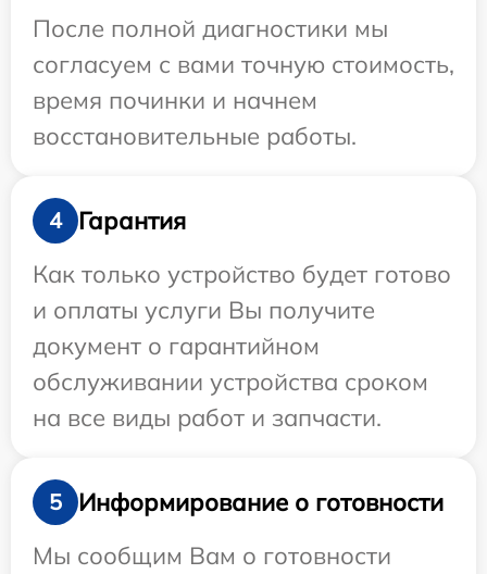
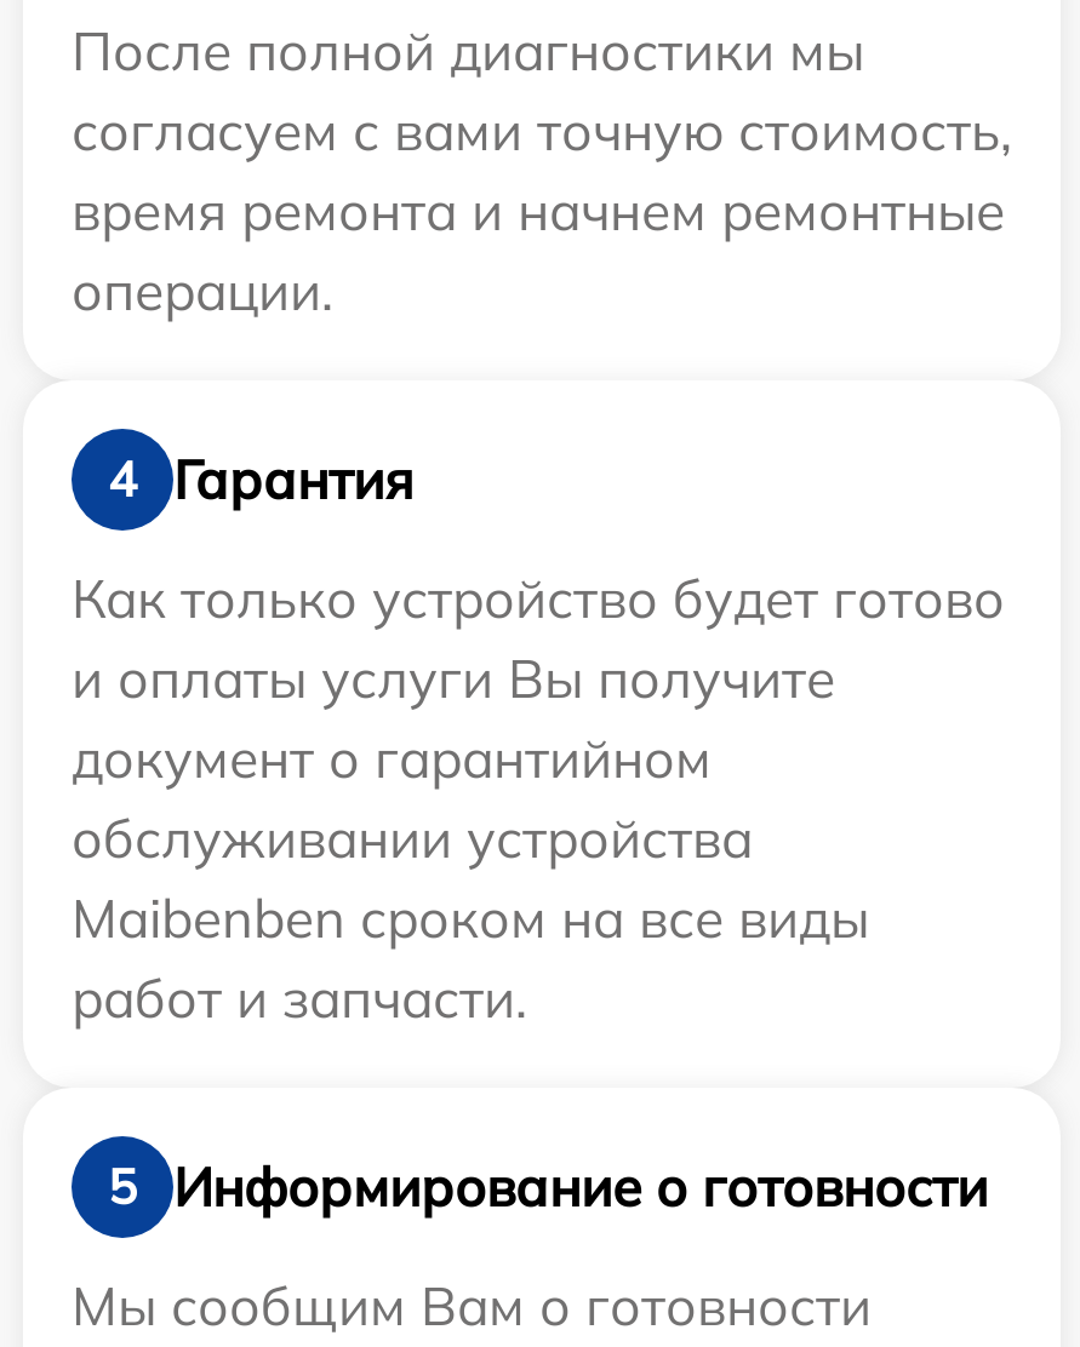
[33,85,357,151] время починки и начнем | восстановительные работы. -> [72,177,1005,325] время ремонта и начнем ремонтные | операции.
[33,366,428,433] обслуживании устройства сроком | на все виды работ и запчасти. -> [72,804,869,1032] обслуживании устройства | Maibenben сроком на все виды | работ и запчасти.

